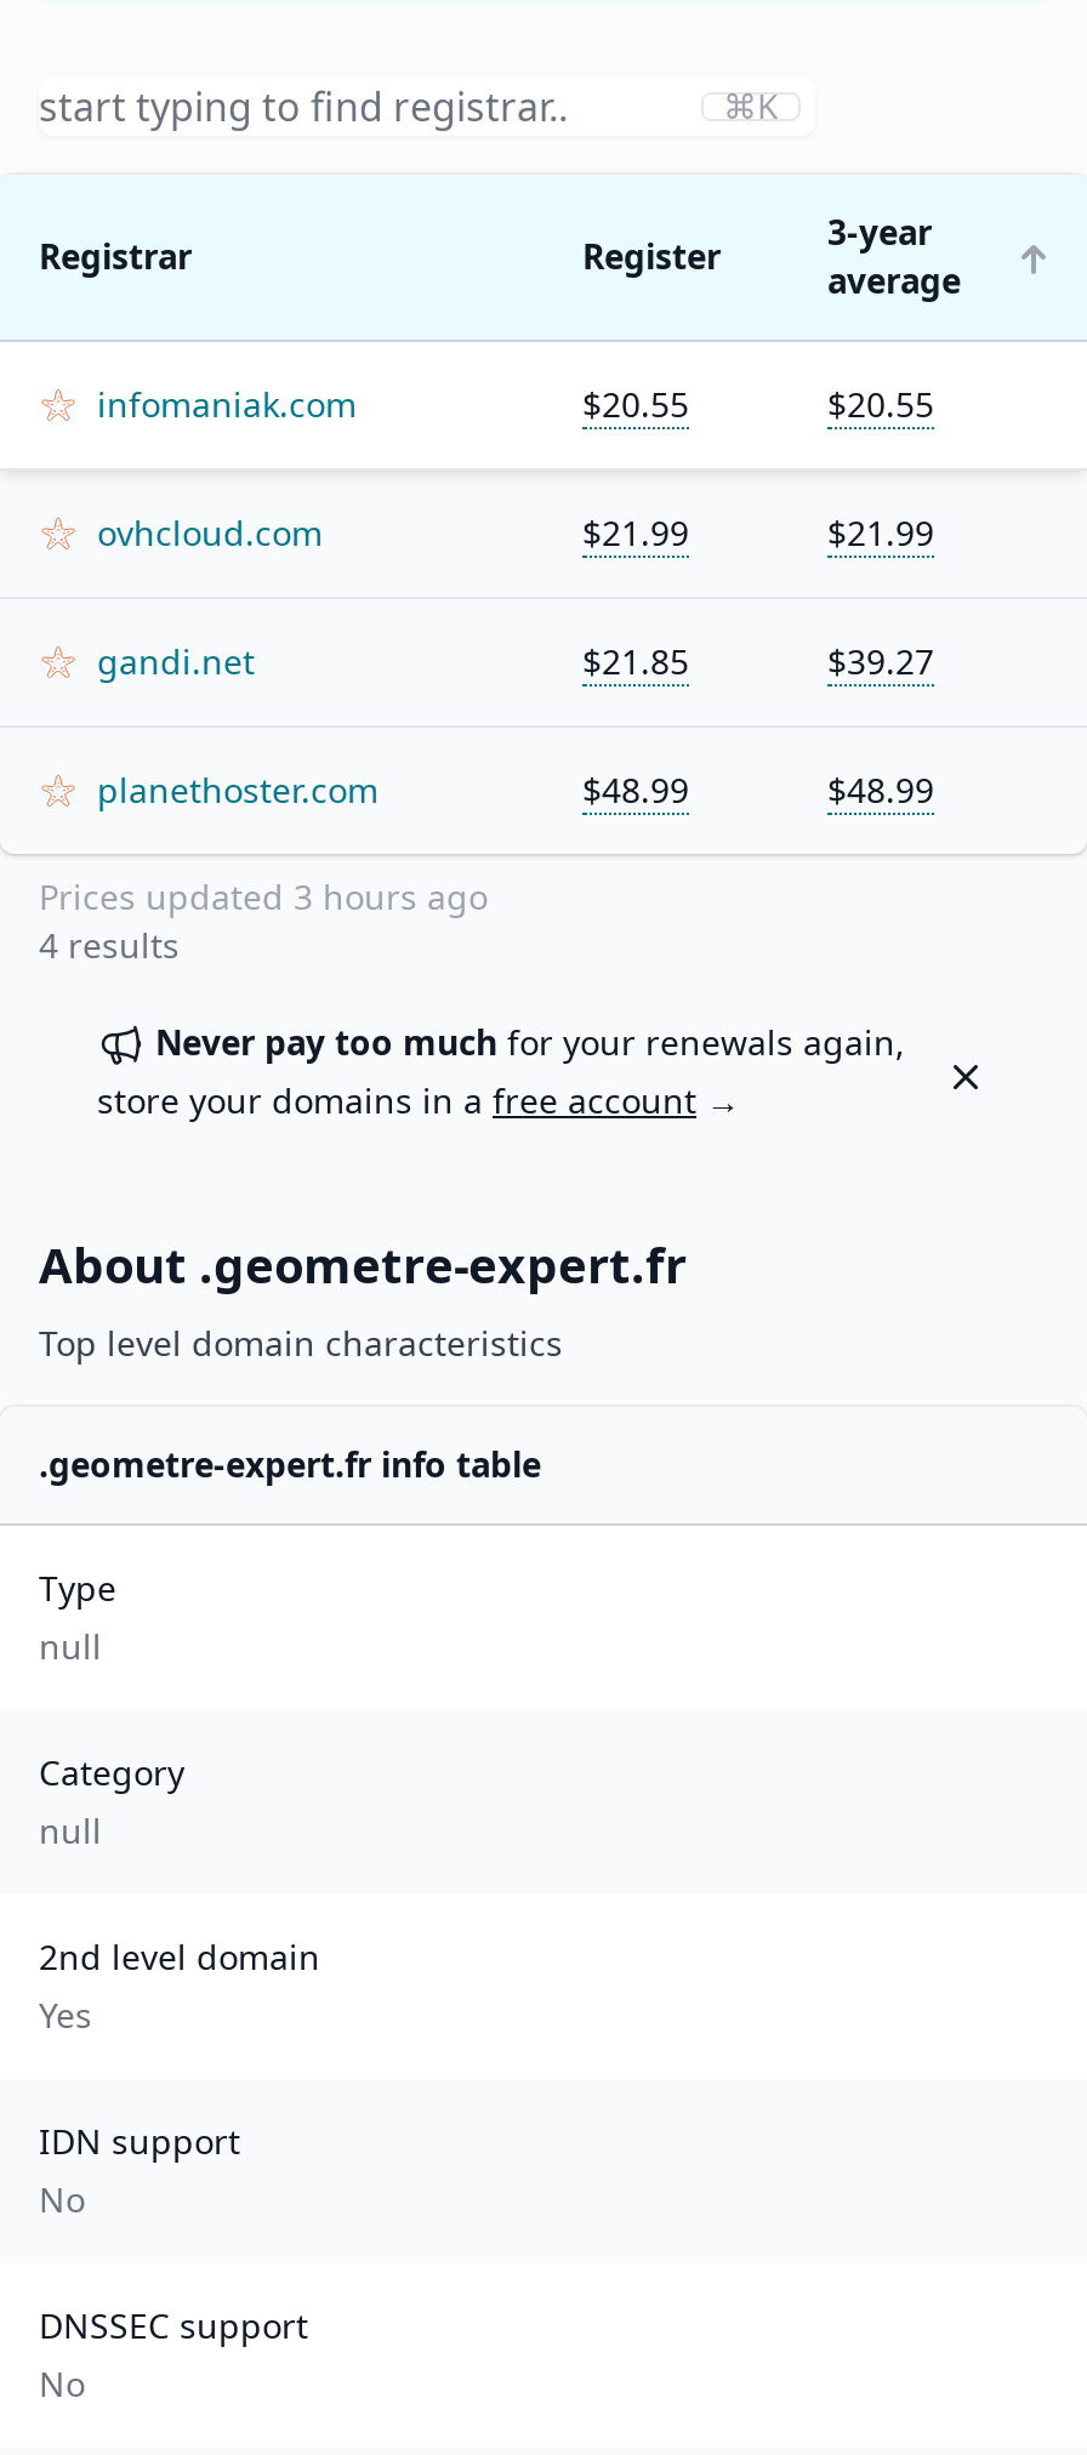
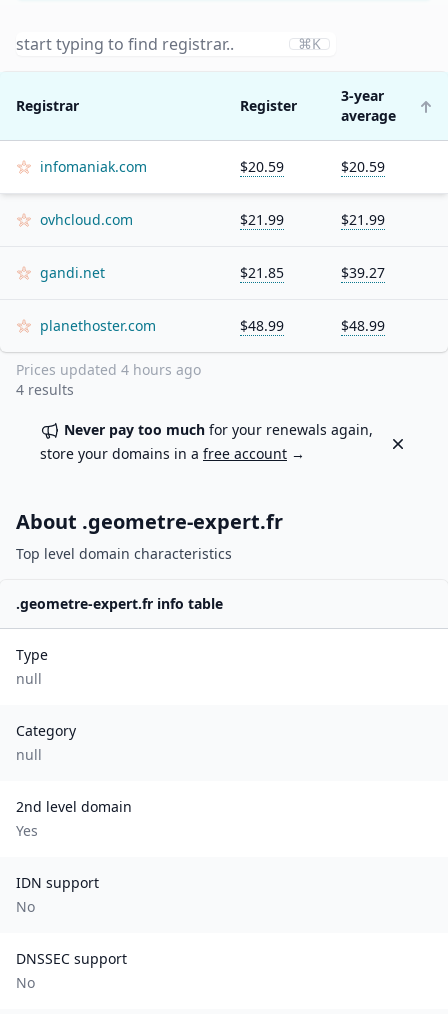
[582,381,689,427] $20.55 -> [240,157,284,176] $20.59
[827,381,934,427] $20.55 -> [341,157,385,176] $20.59
[39,873,488,919] Prices updated 3 hours ago -> [16,360,201,379] Prices updated 4 hours ago

